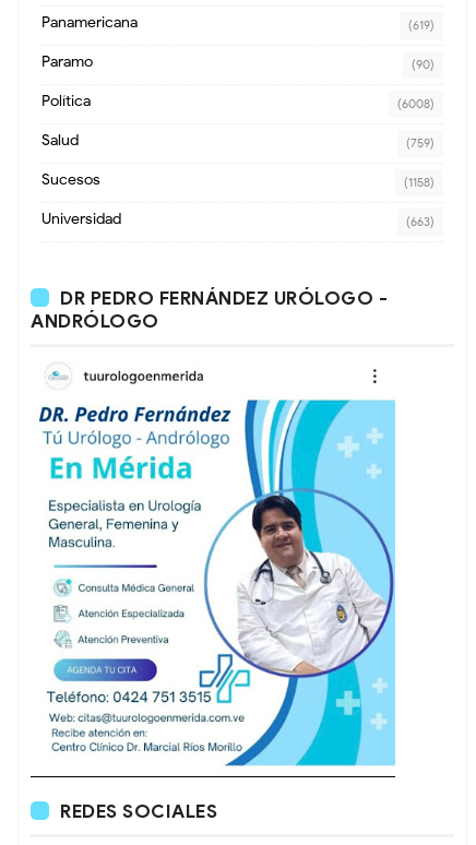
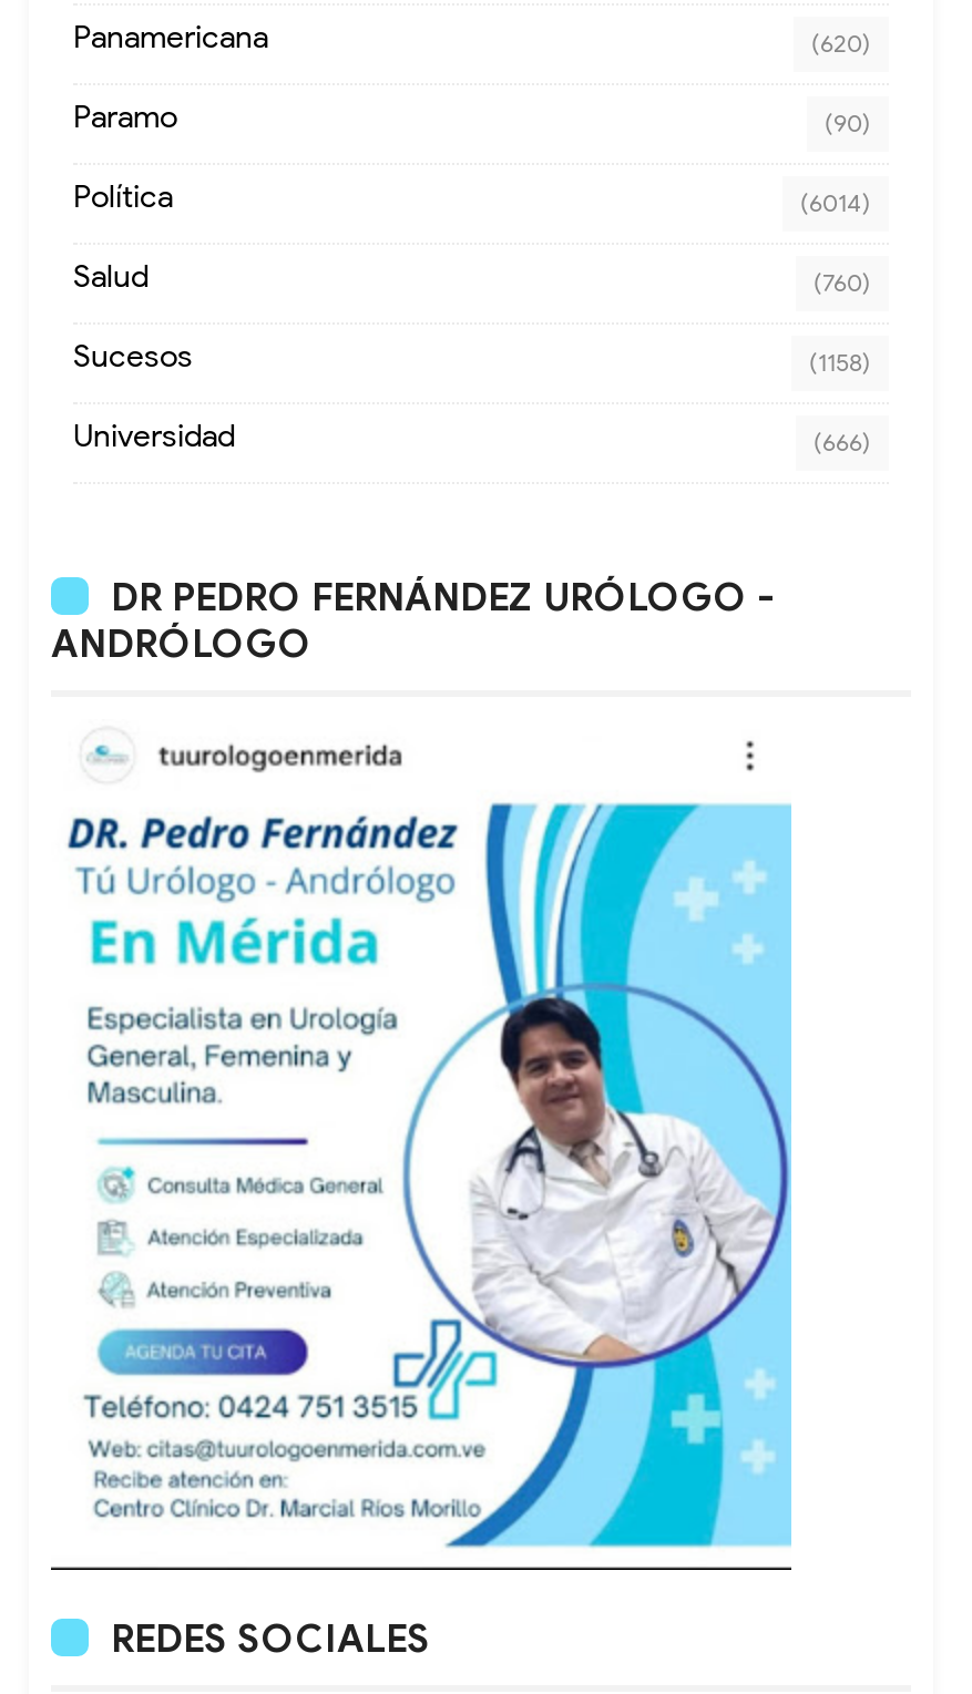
[408,18,435,33] (619) -> [811,28,871,59] (620)
[397,96,435,111] (6008) -> [800,187,871,218] (6014)
[406,135,435,151] (759) -> [814,267,871,298] (760)
[406,214,435,229] (663) -> [814,427,871,458] (666)

